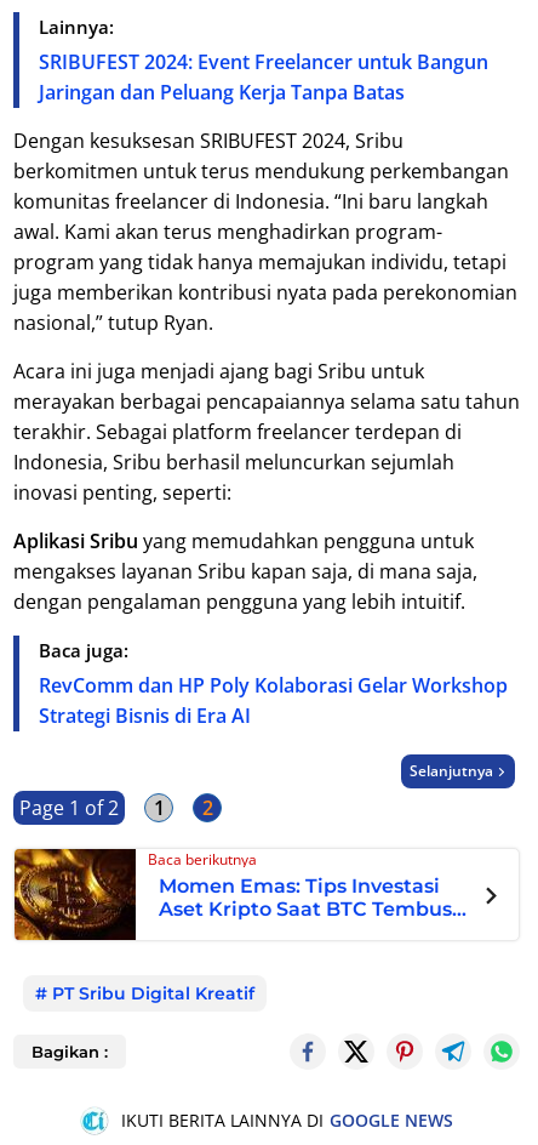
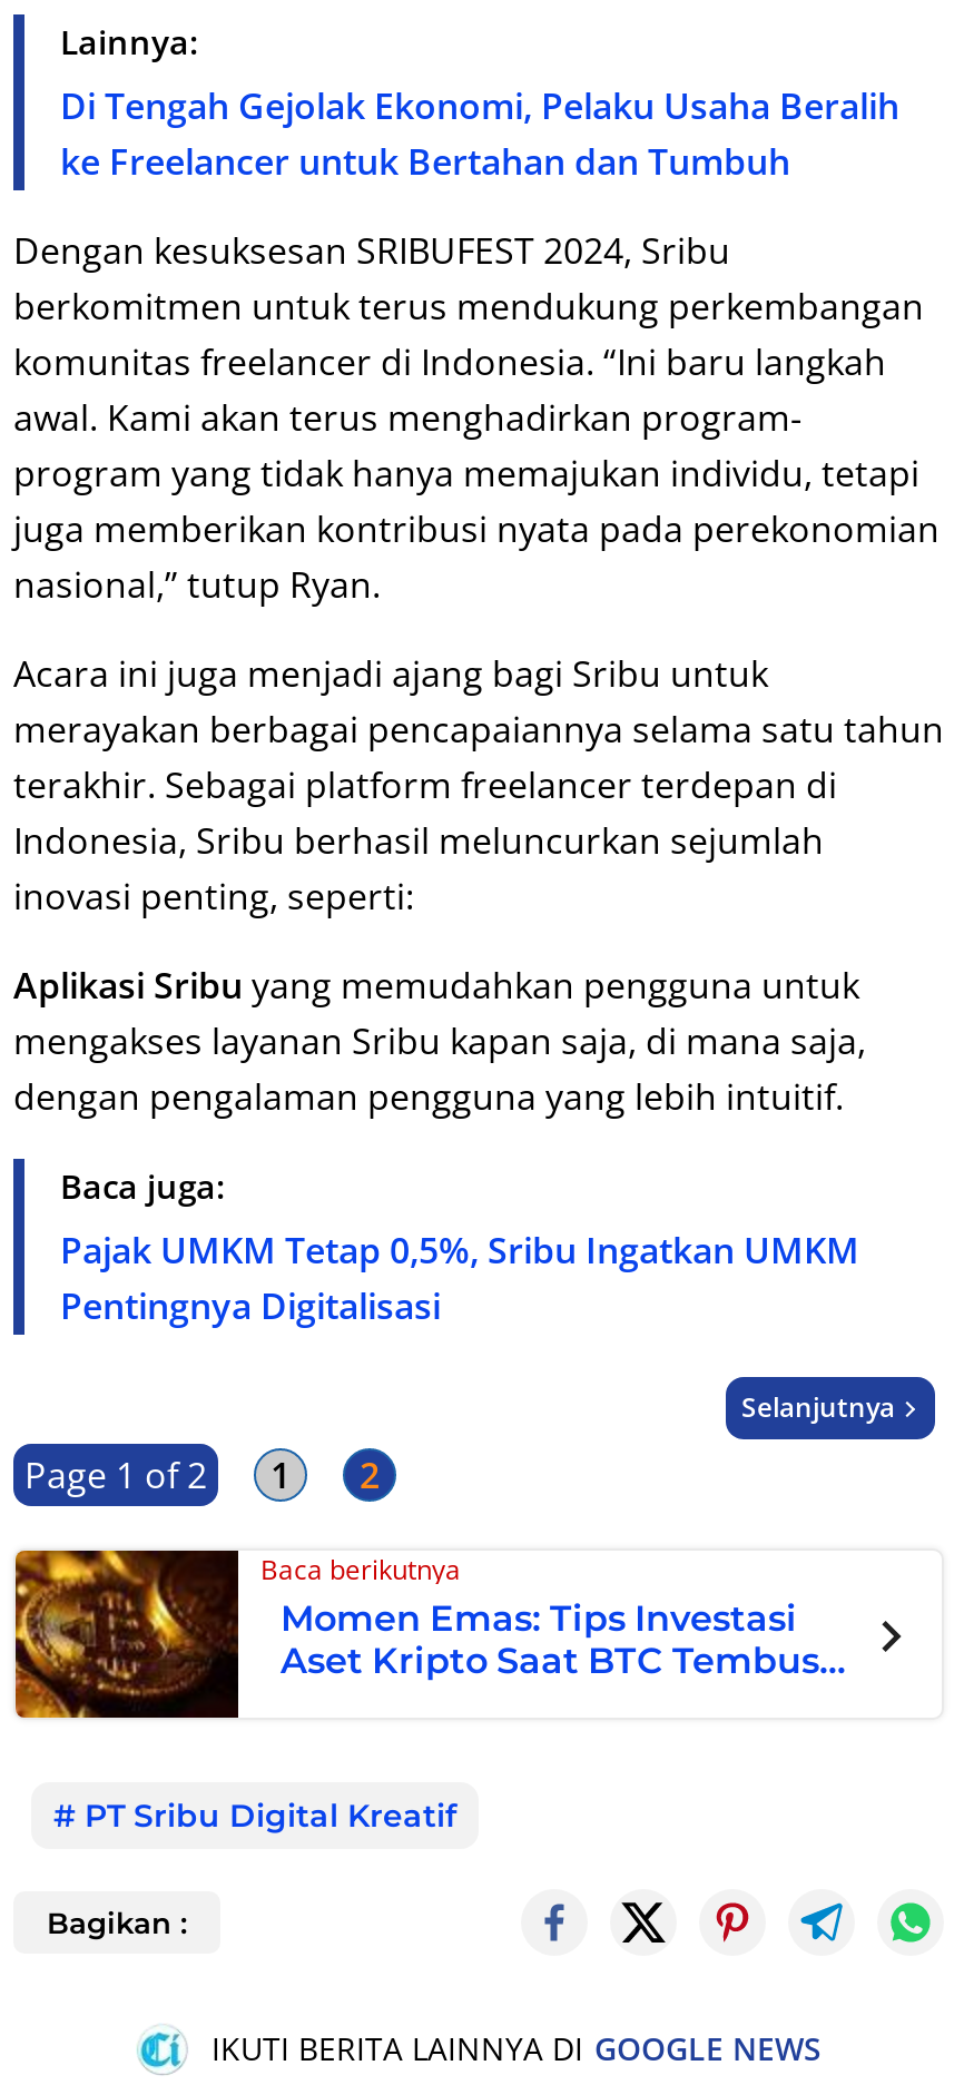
[39,48,488,105] SRIBUFEST 2024: Event Freelancer untuk Bangun | Jaringan dan Peluang Kerja Tanpa Batas -> [60,81,899,185] Di Tengah Gejolak Ekonomi, Pelaku Usaha Beralih | ke Freelancer untuk Bertahan dan Tumbuh
[39,672,508,729] RevComm dan HP Poly Kolaborasi Gelar Workshop | Strategi Bisnis di Era AI -> [60,1225,859,1330] Pajak UMKM Tetap 0,5%, Sribu Ingatkan UMKM | Pentingnya Digitalisasi

